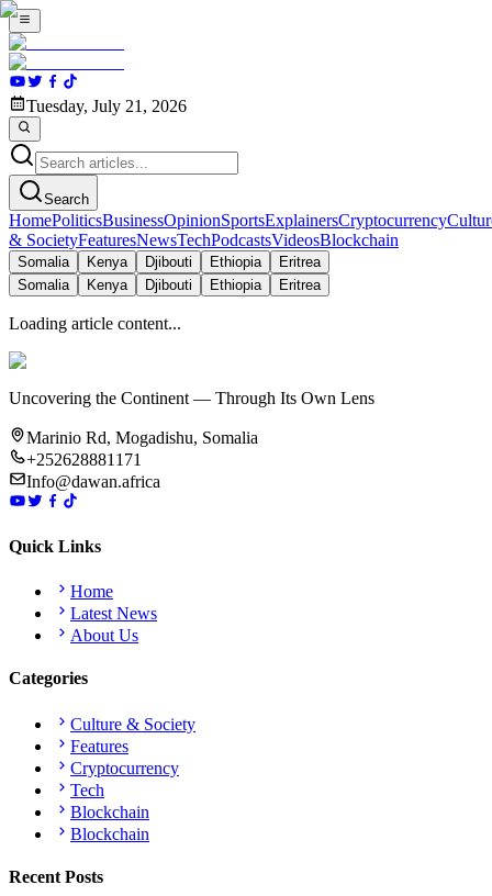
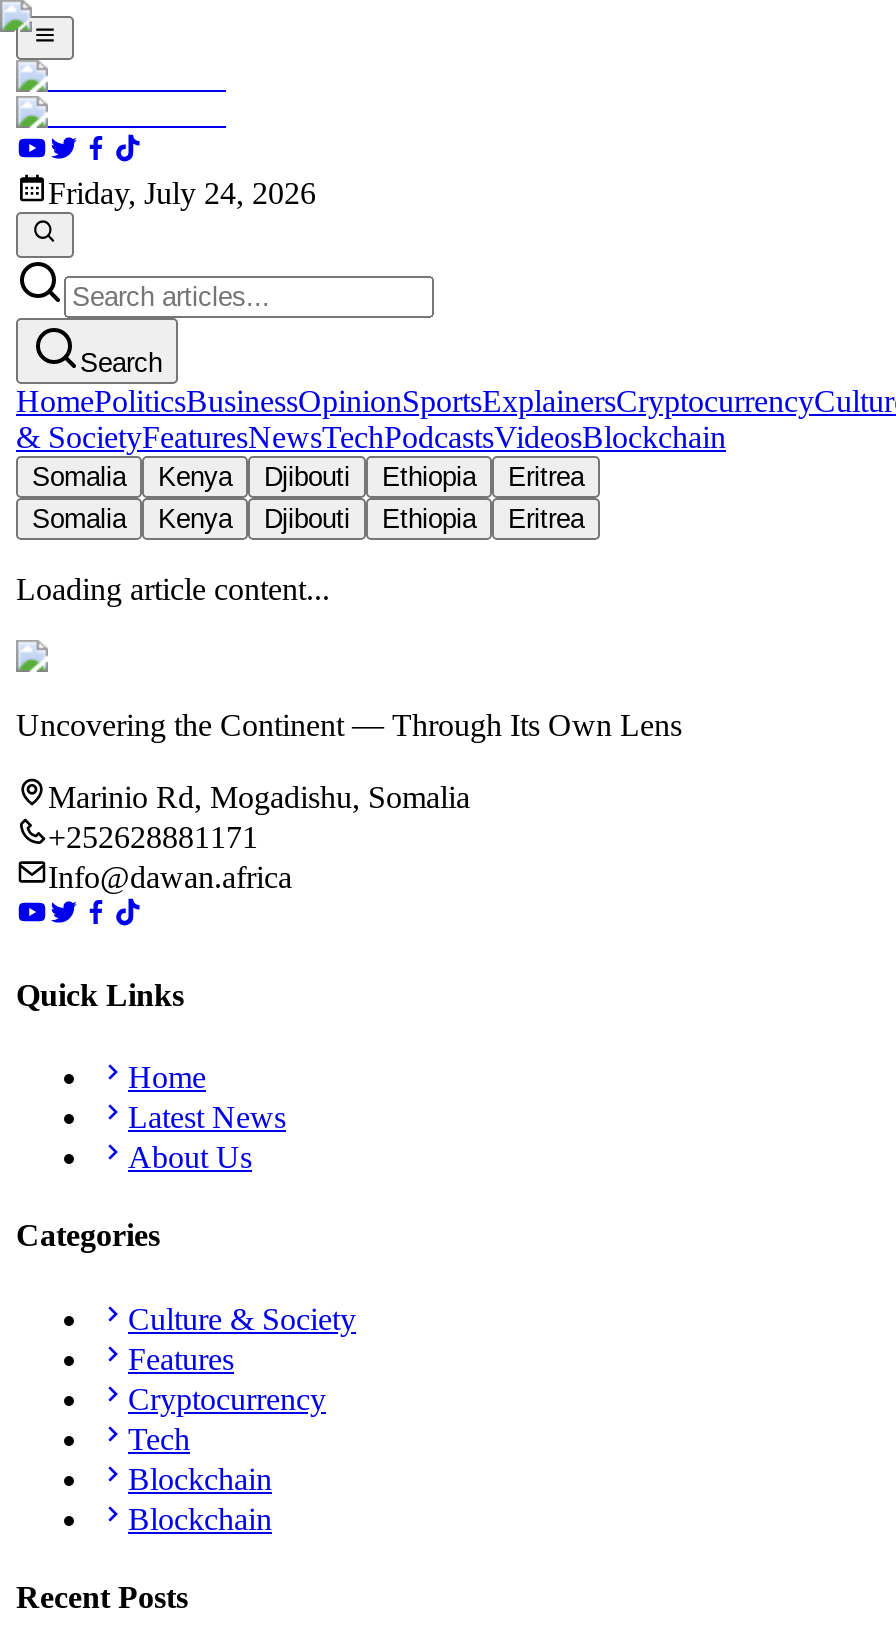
[26,97,187,116] Tuesday, July 21, 2026 -> [48,177,316,211] Friday, July 24, 2026

